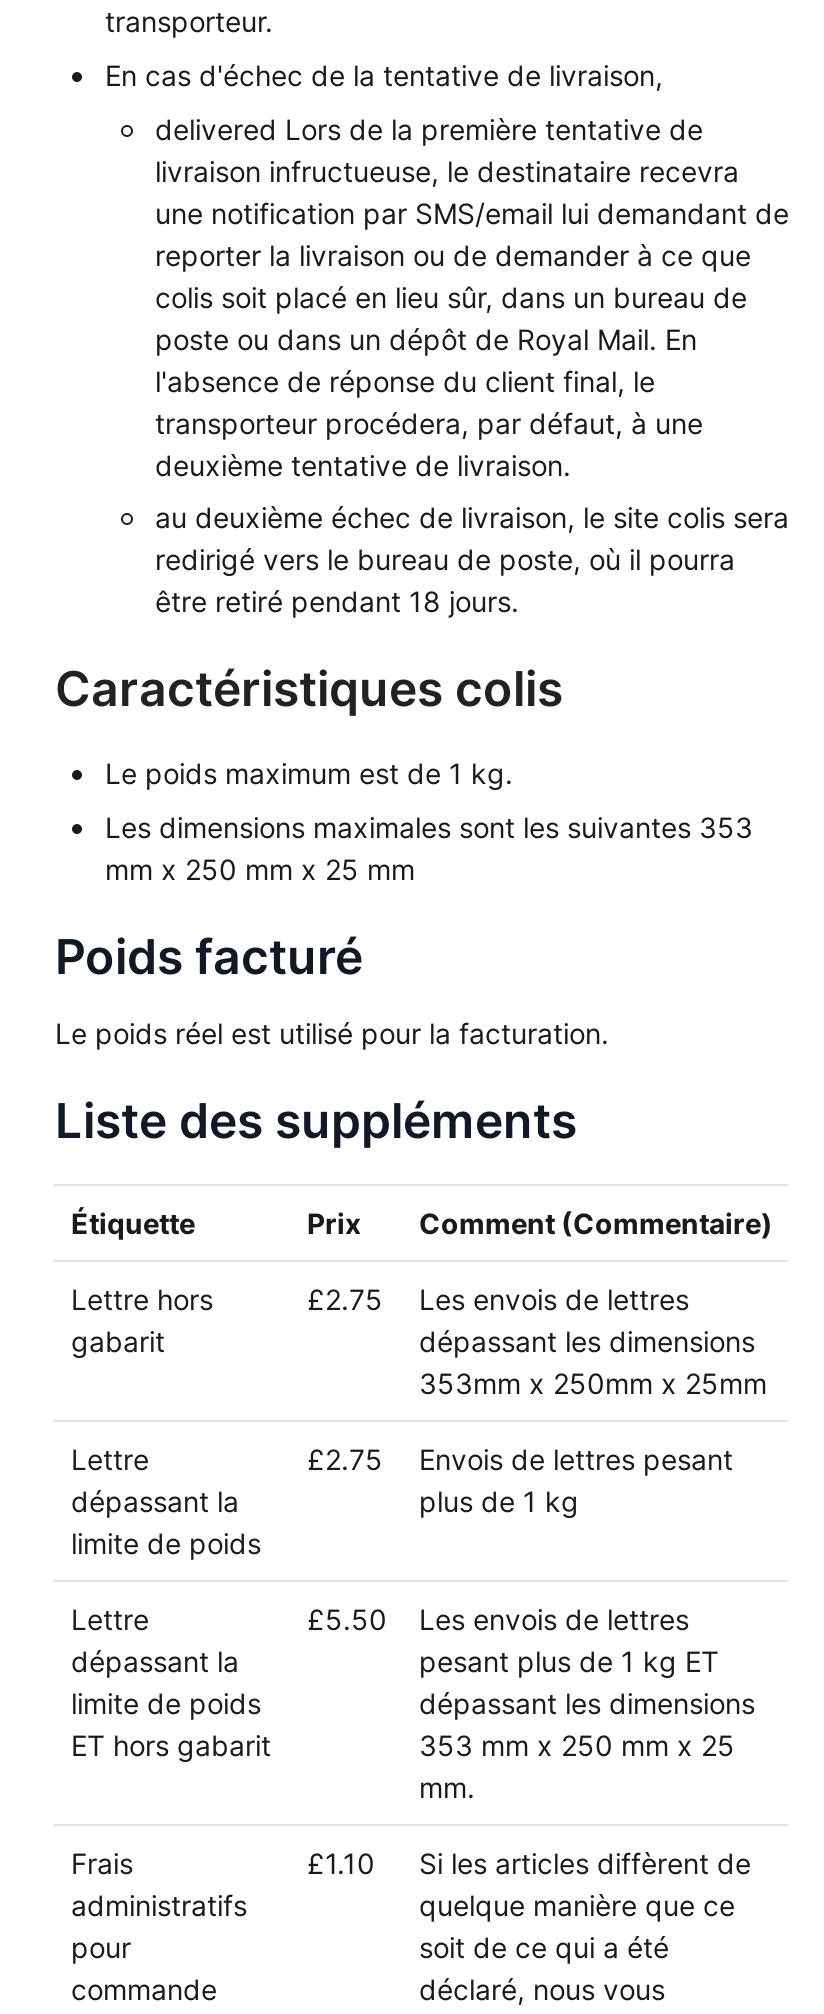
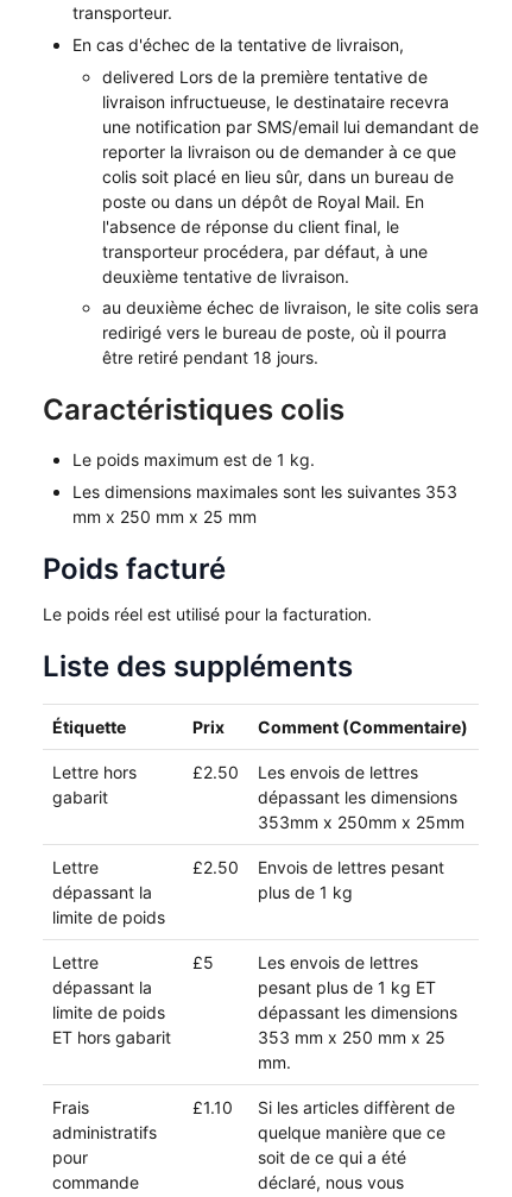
[307,1283,689,1317] £2.75 Les envois de lettres -> [193,762,419,783] £2.50 Les envois de lettres
[307,1443,733,1477] £2.75 Envois de lettres pesant -> [193,858,445,878] £2.50 Envois de lettres pesant
[307,1603,387,1637] £5.50 -> [193,953,214,973] £5

